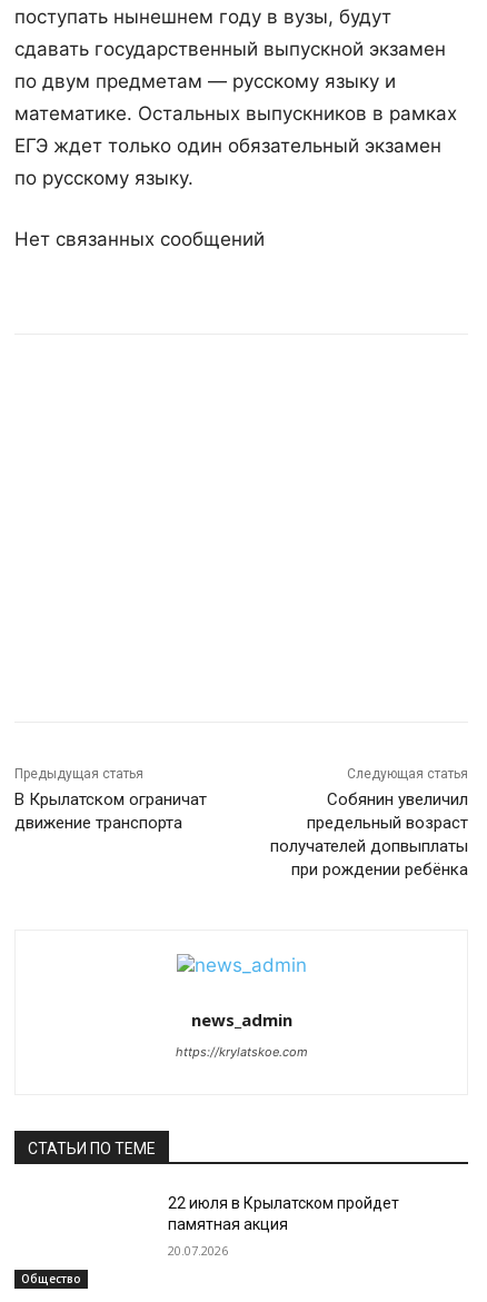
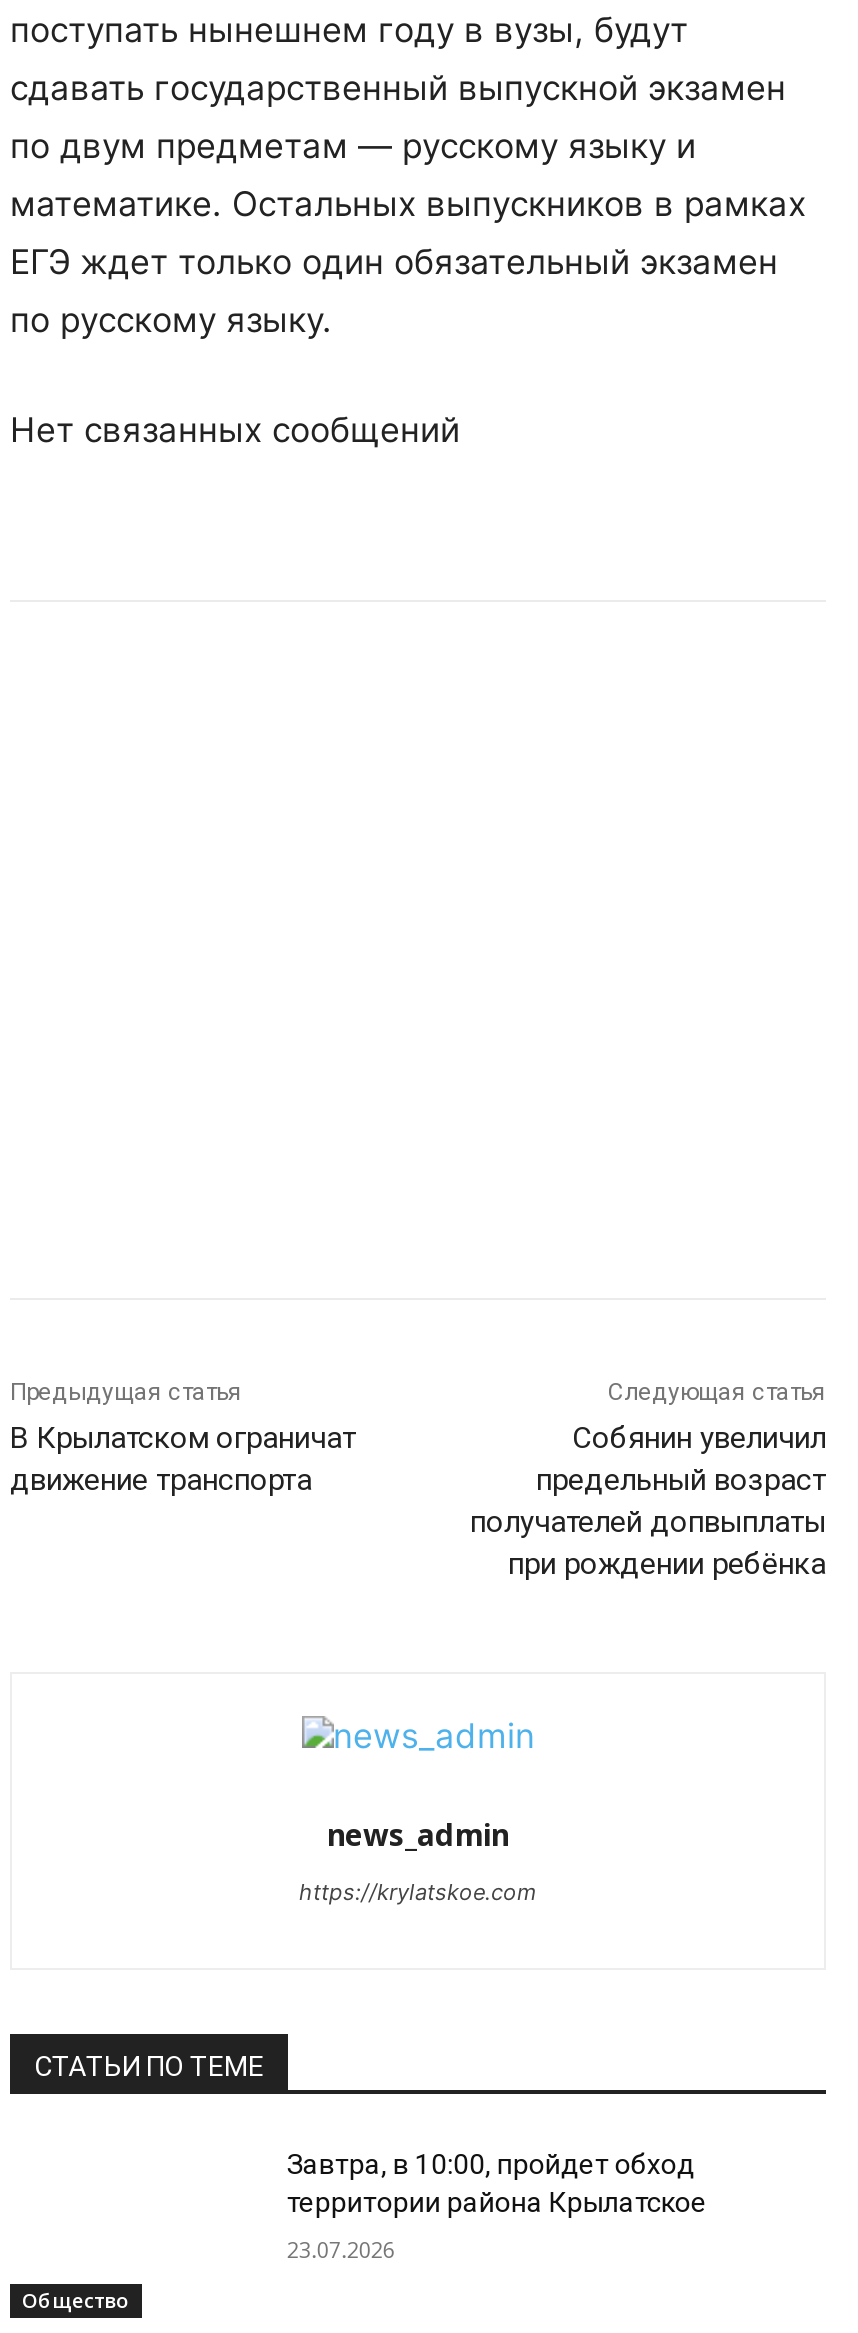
[168,1194,400,1233] 22 июля в Крылатском пройдет | памятная акция -> [287,2148,707,2218] Завтра, в 10:00, пройдет обход | территории района Крылатское
[168,1242,228,1259] 20.07.2026 -> [287,2234,395,2264] 23.07.2026

